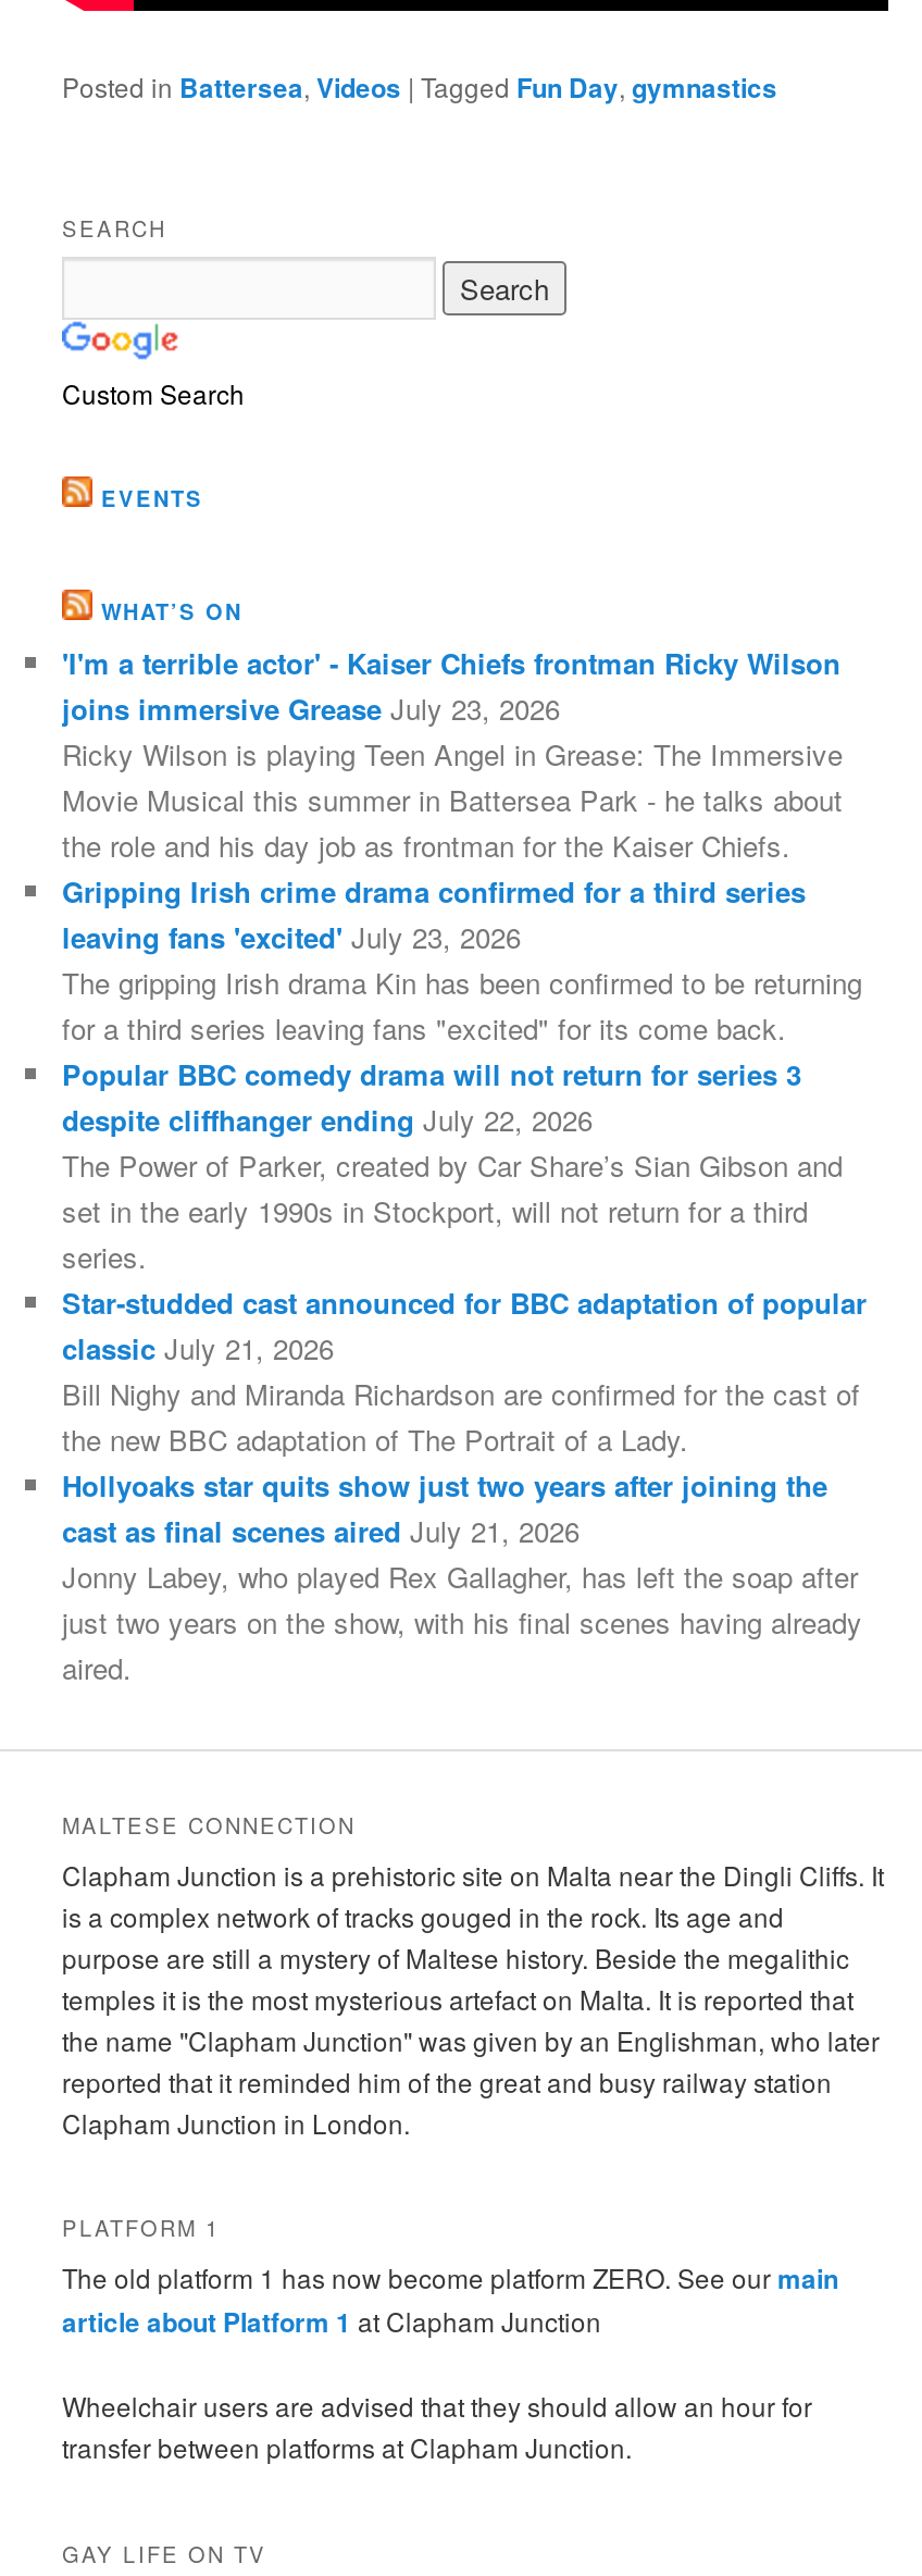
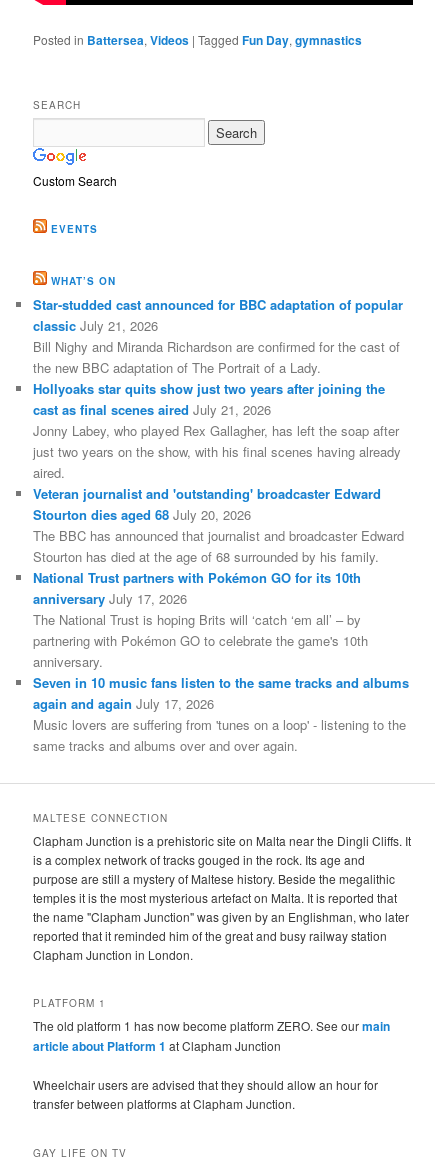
[62,643,862,1278] 'I'm a terrible actor' - Kaiser Chiefs frontman Ricky Wilson | joins immersive Grease July 23, 2026 | Ricky Wilson is playing Teen Angel in Grease: The Immersive | Movie Musical this summer in Battersea Park - he talks about | the role and his day job as frontman for the Kaiser Chiefs. | Gripping Irish crime drama confirmed for a third series | leaving fans 'excited' July 23, 2026 | The gripping Irish drama Kin has been confirmed to be returning | for a third series leaving fans "excited" for its come back. | Popular BBC comedy drama will not return for series 3 | despite cliffhanger ending July 22, 2026 | The Power of Parker, created by Car Share’s Sian Gibson and | set in the early 1990s in Stockport, will not return for a third | series. -> none
moved [62,1282,867,1689] -> [33,295,403,482]: Star-studded cast announced for BBC adaptation of popular | classic July 21, 2026 | Bill Nighy and Miranda Richardson are confirmed for the cast of | ... | just two years on the show, with his final scenes having already | aired.
none -> [33,484,409,755] Veteran journalist and 'outstanding' broadcaster Edward | Stourton dies aged 68 July 20, 2026 | The BBC has announced that journalist and broadcaster Edward | Stourton has died at the age of 68 surrounded by his family. | National Trust partners with Pokémon GO for its 10th | anniversary July 17, 2026 | The National Trust is hoping Brits will ‘catch ‘em all’ – by | partnering with Pokémon GO to celebrate the game's 10th | anniversary. | Seven in 10 music fans listen to the same tracks and albums | again and again July 17, 2026 | Music lovers are suffering from 'tunes on a loop' - listening to the | same tracks and albums over and over again.

